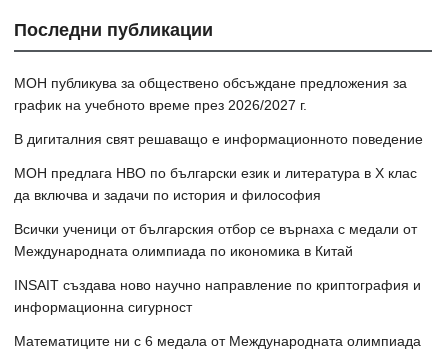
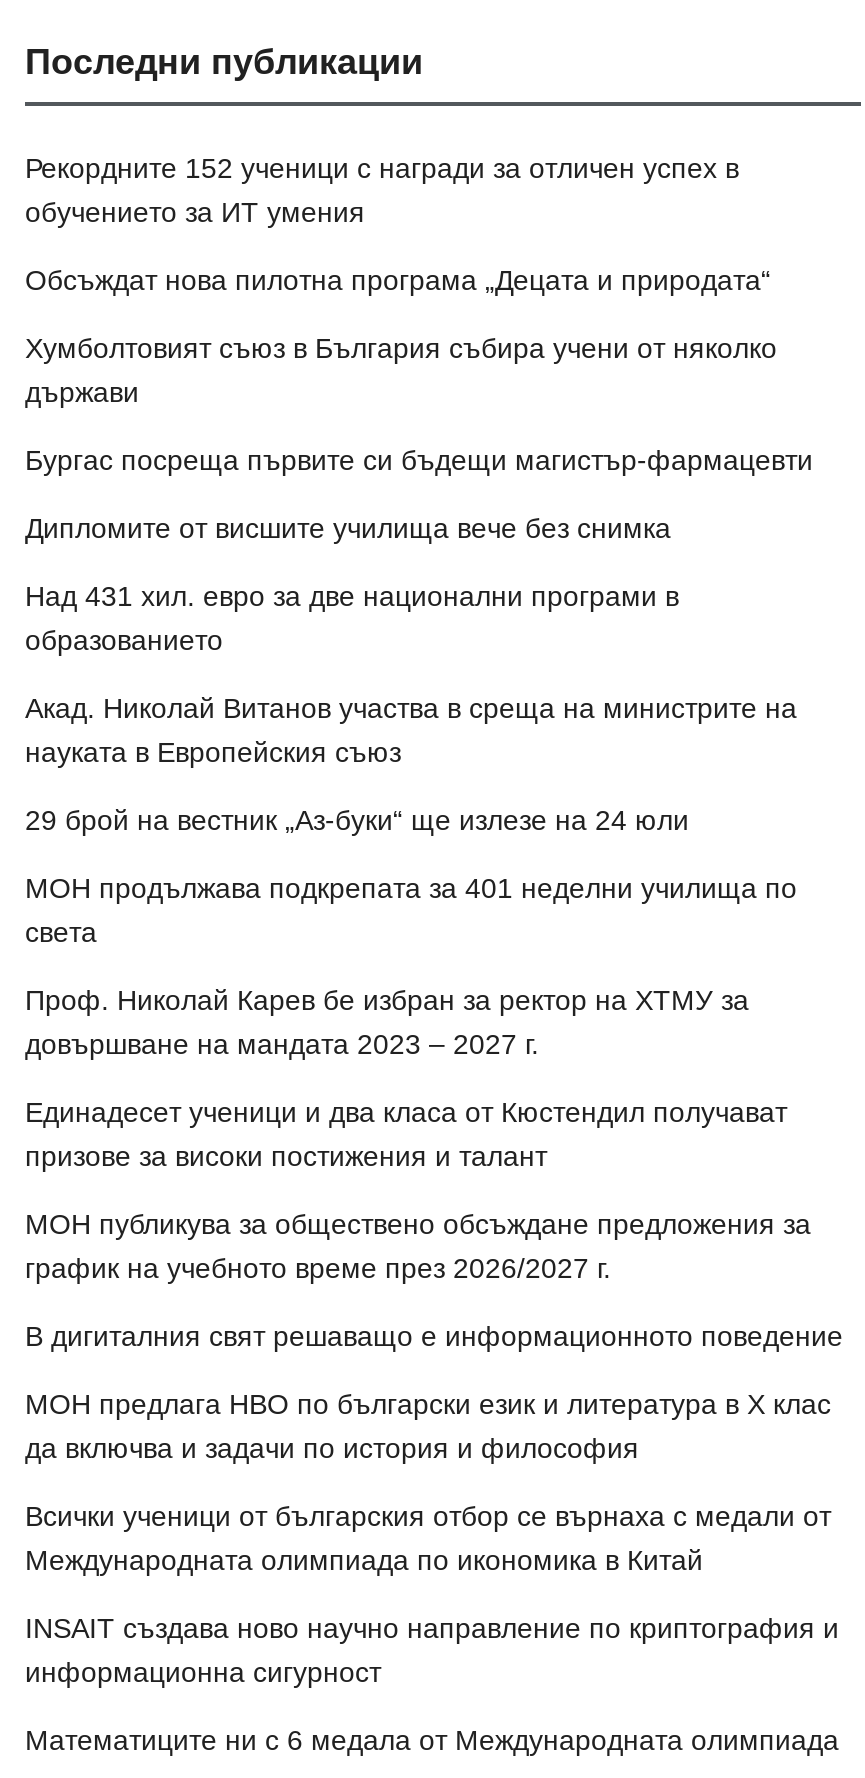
none -> [25,152,813,1172] Рекордните 152 ученици с награди за отличен успех в | обучението за ИТ умения | Обсъждат нова пилотна програма „Децата и природата“ | Хумболтовият съюз в България събира учени от няколко | държави | Бургас посреща първите си бъдещи магистър-фармацевти | Дипломите от висшите училища вече без снимка | Над 431 хил. евро за две национални програми в | образованието | Акад. Николай Витанов участва в среща на министрите на | науката в Европейския съюз | 29 брой на вестник „Аз-буки“ ще излезе на 24 юли | МОН продължава подкрепата за 401 неделни училища по | света | Проф. Николай Карев бе избран за ректор на ХТМУ за | довършване на мандата 2023 – 2027 г. | Единадесет ученици и два класа от Кюстендил получават | призове за високи постижения и талант

